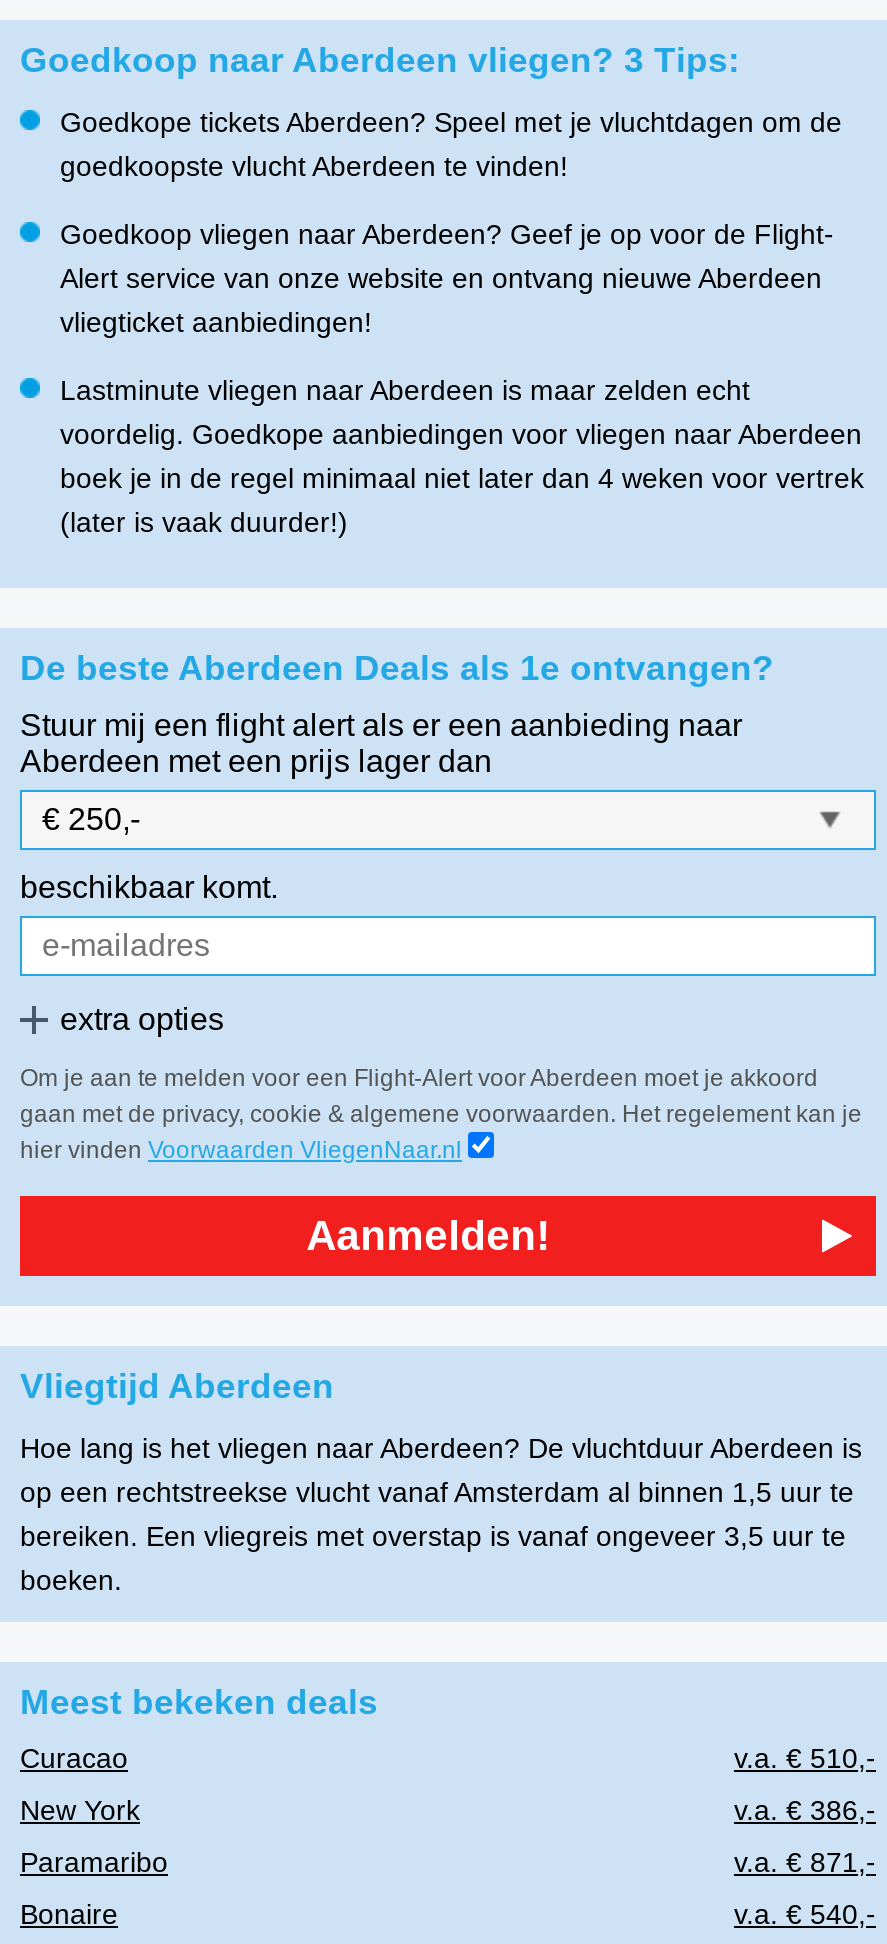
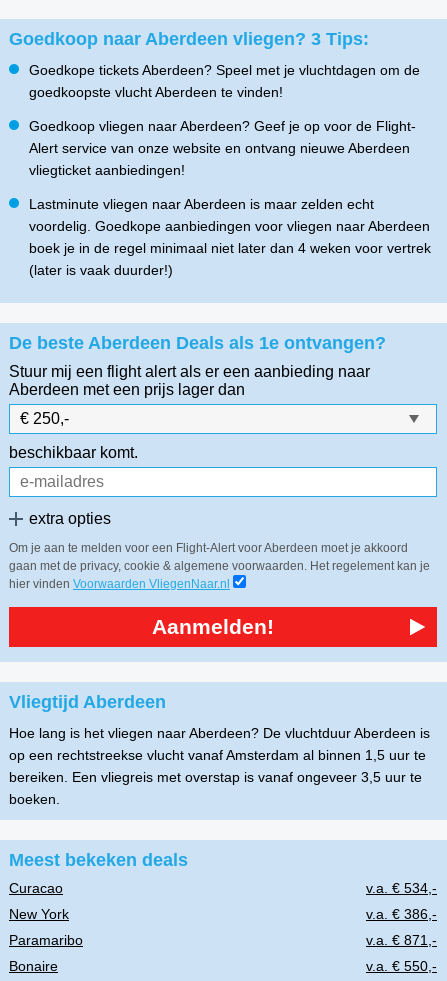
[734,1742,876,1774] v.a. € 510,- -> [366,880,437,896] v.a. € 534,-
[734,1898,876,1930] v.a. € 540,- -> [366,958,437,974] v.a. € 550,-

